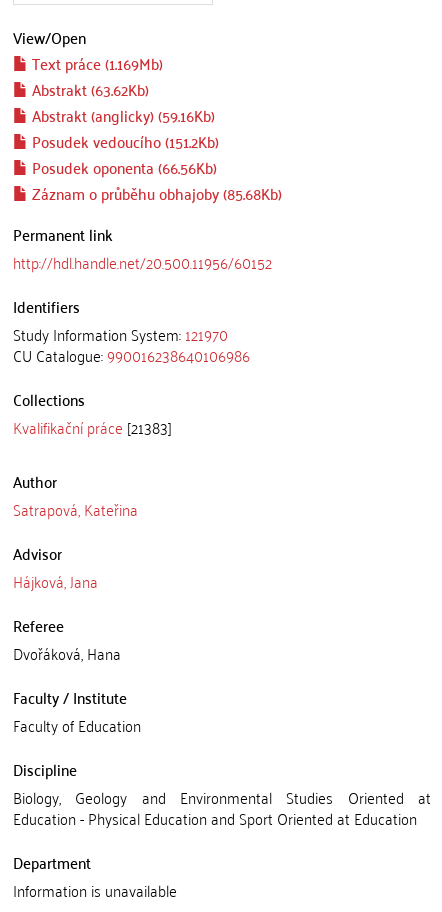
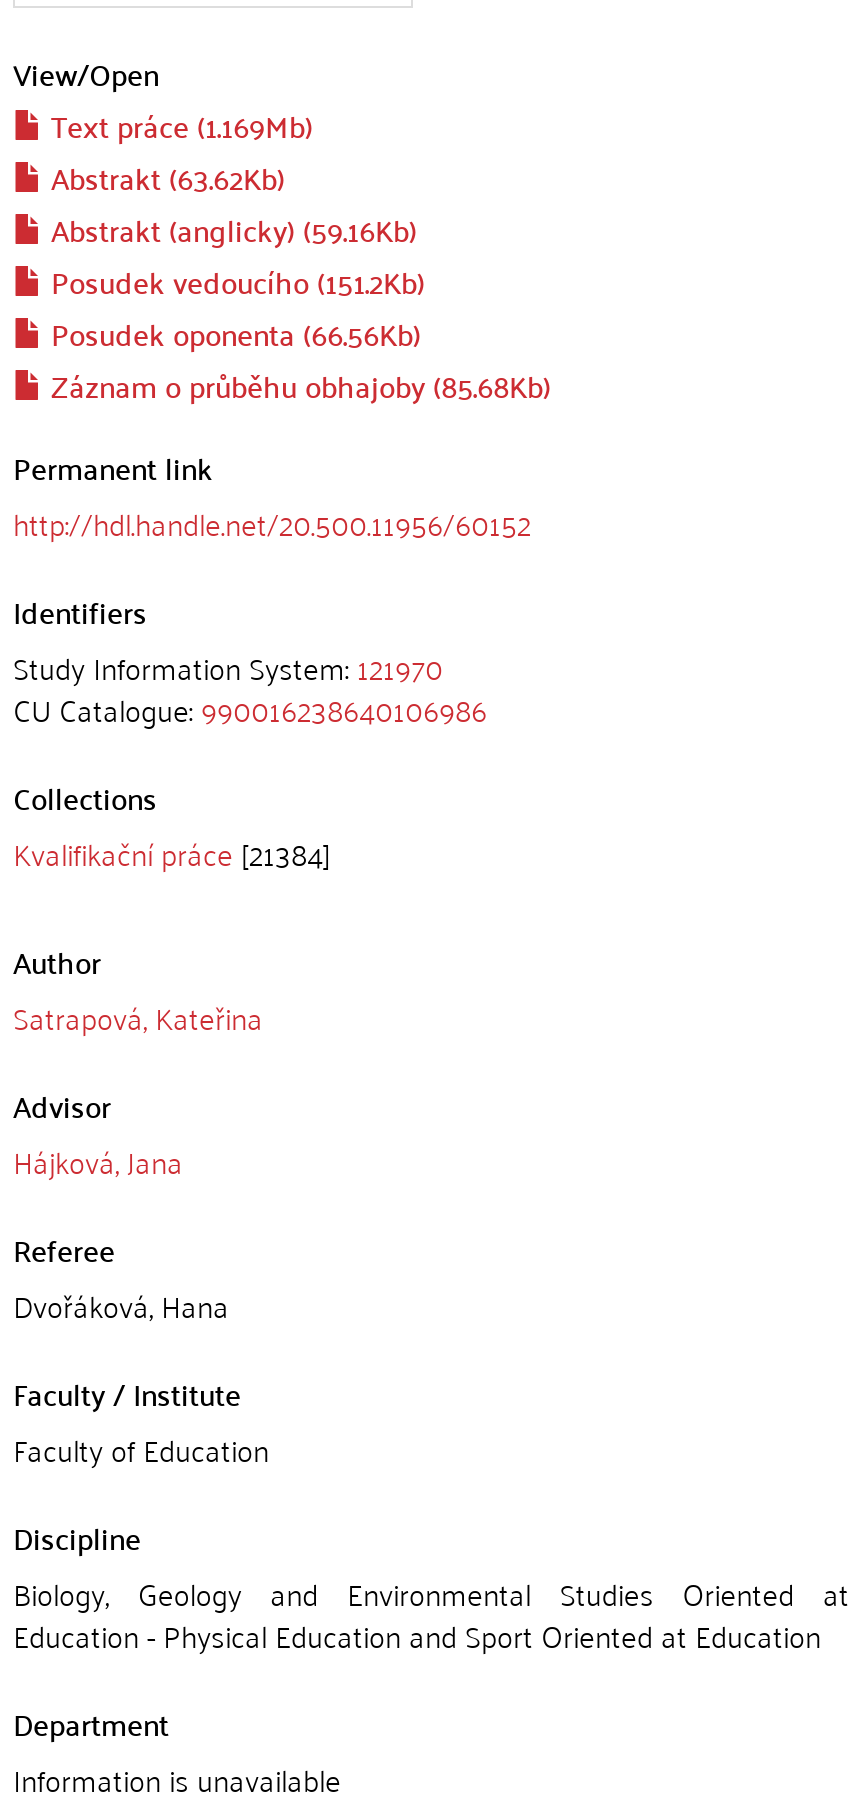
[13,413,172,441] Kvalifikační práce [21383] -> [13,823,331,879] Kvalifikační práce [21384]

